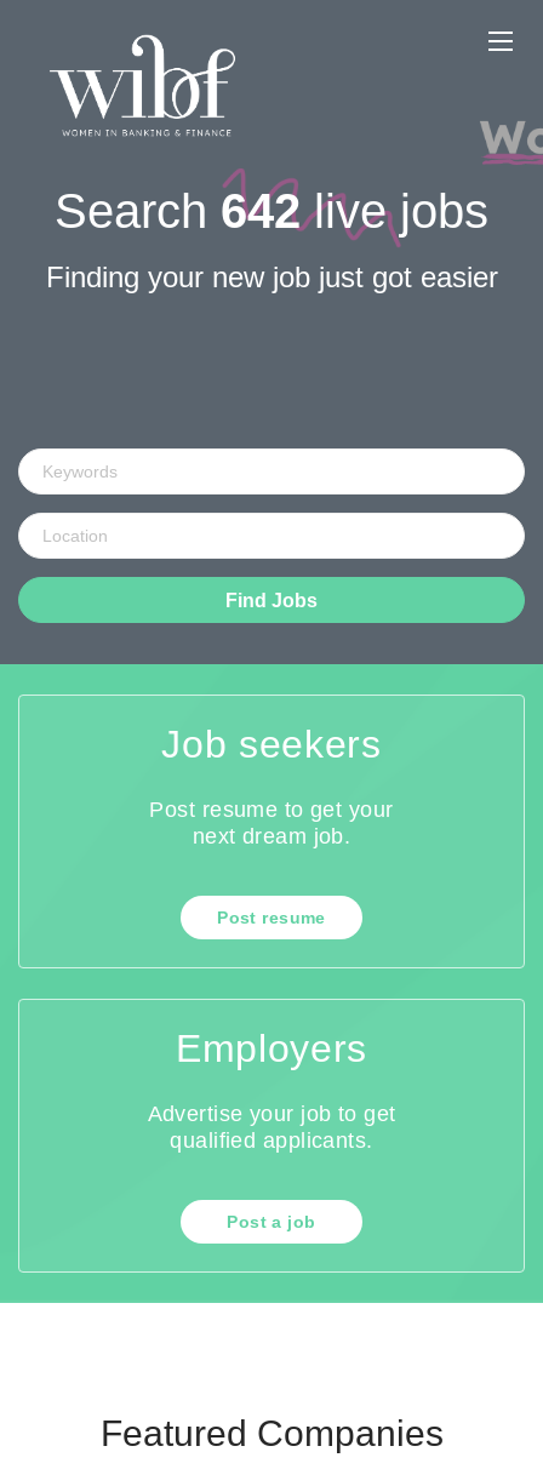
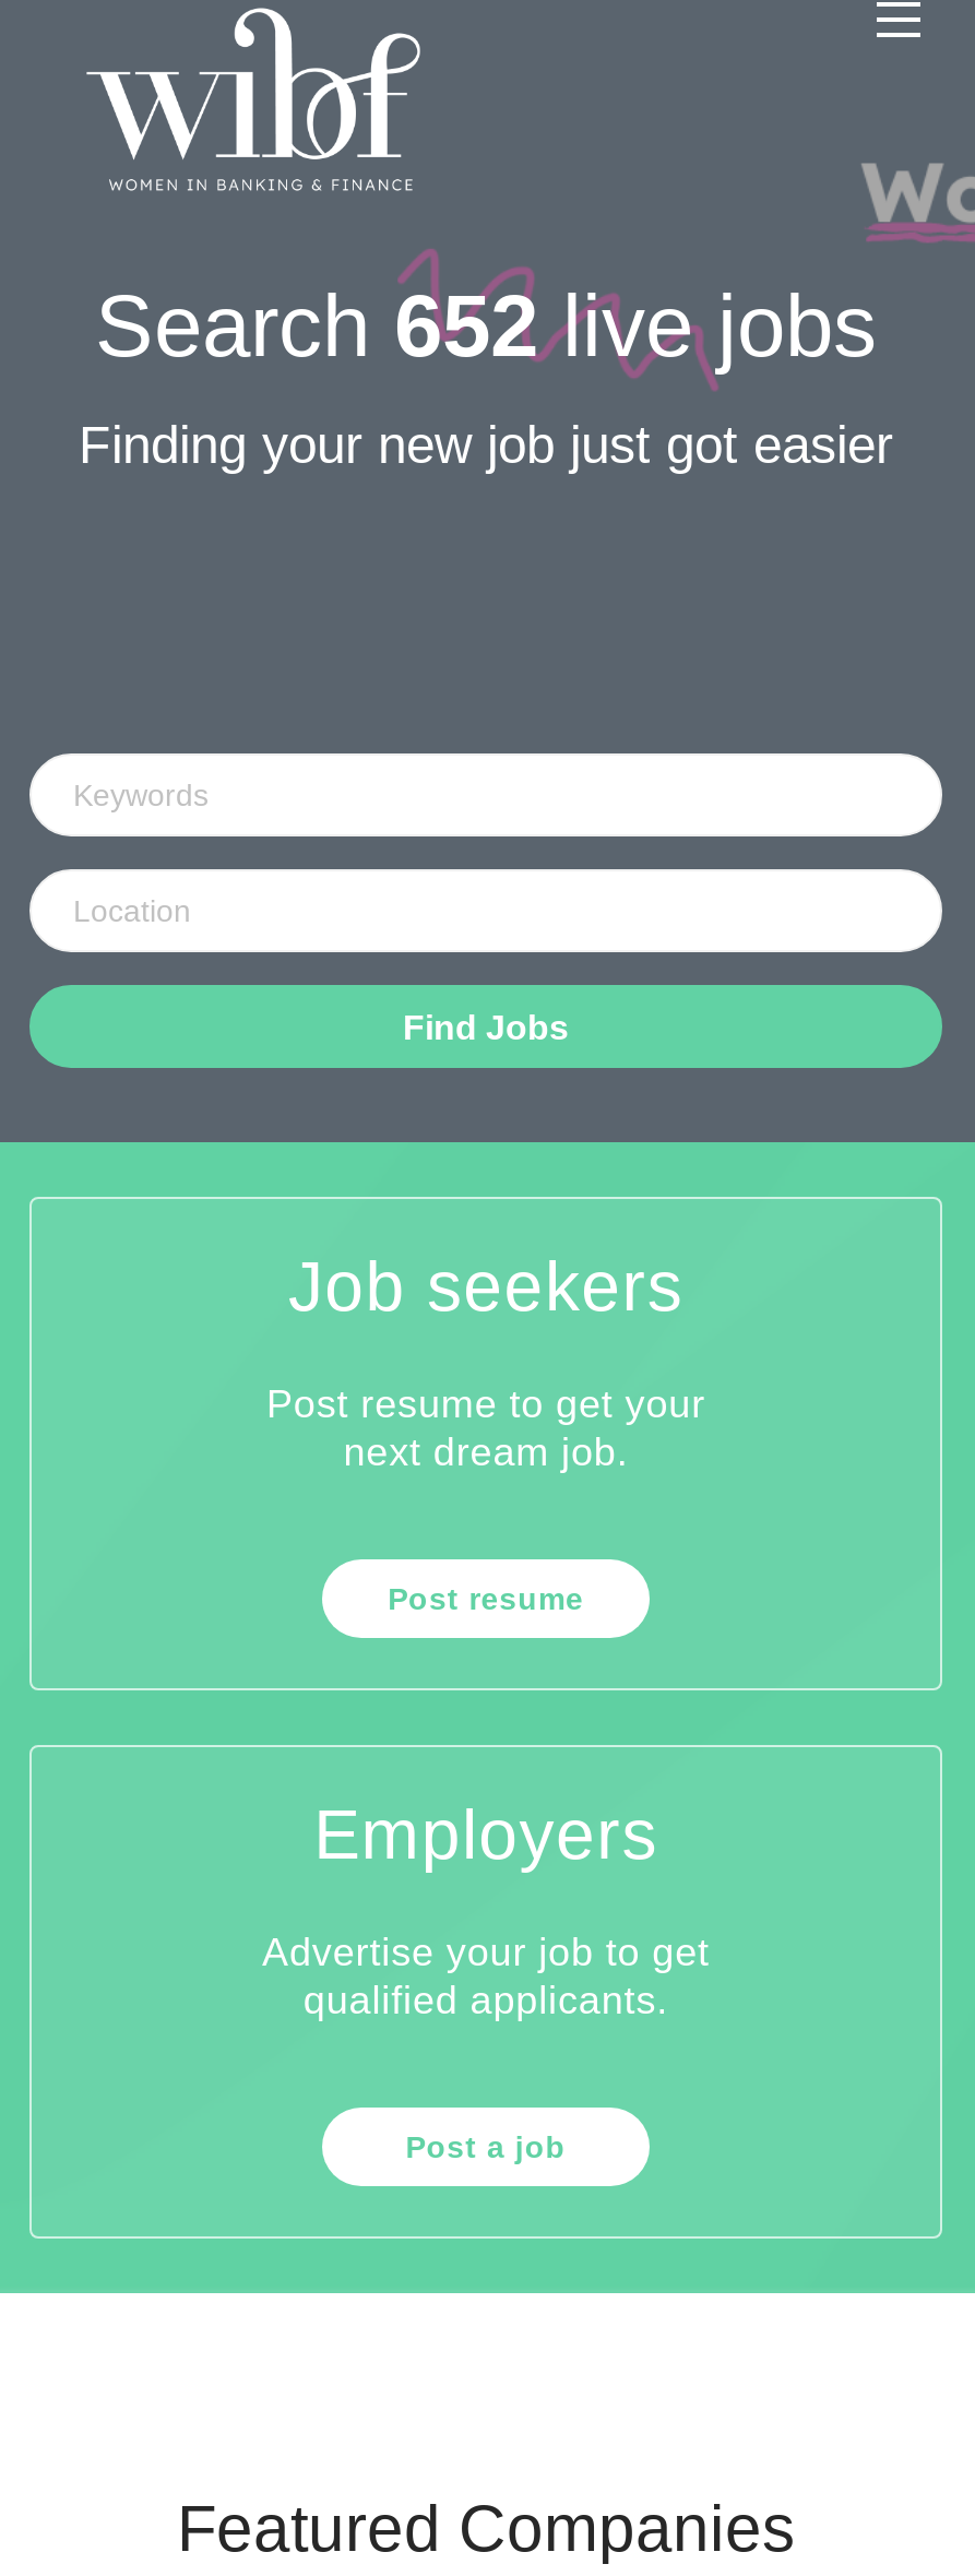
[55,184,488,238] Search 642 live jobs -> [95,277,877,373] Search 652 live jobs

